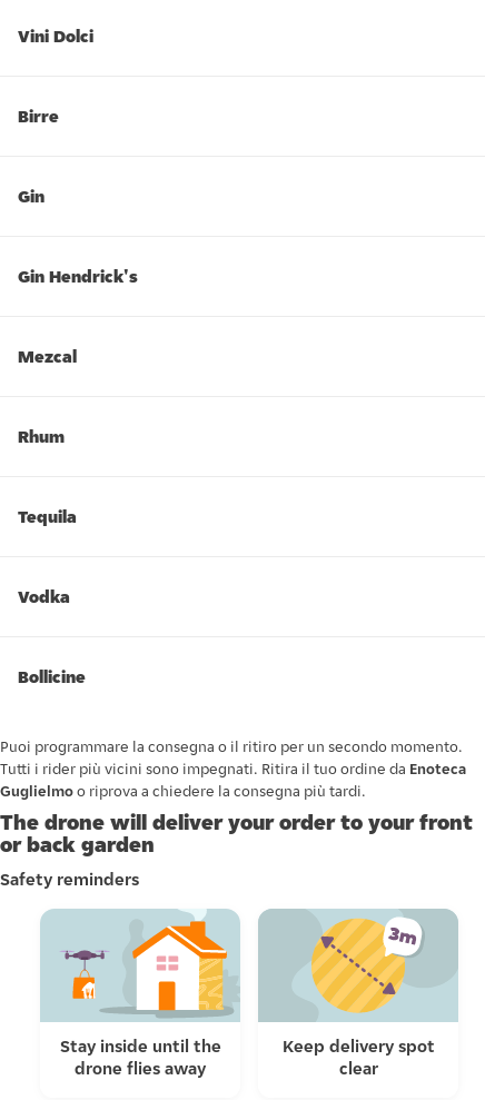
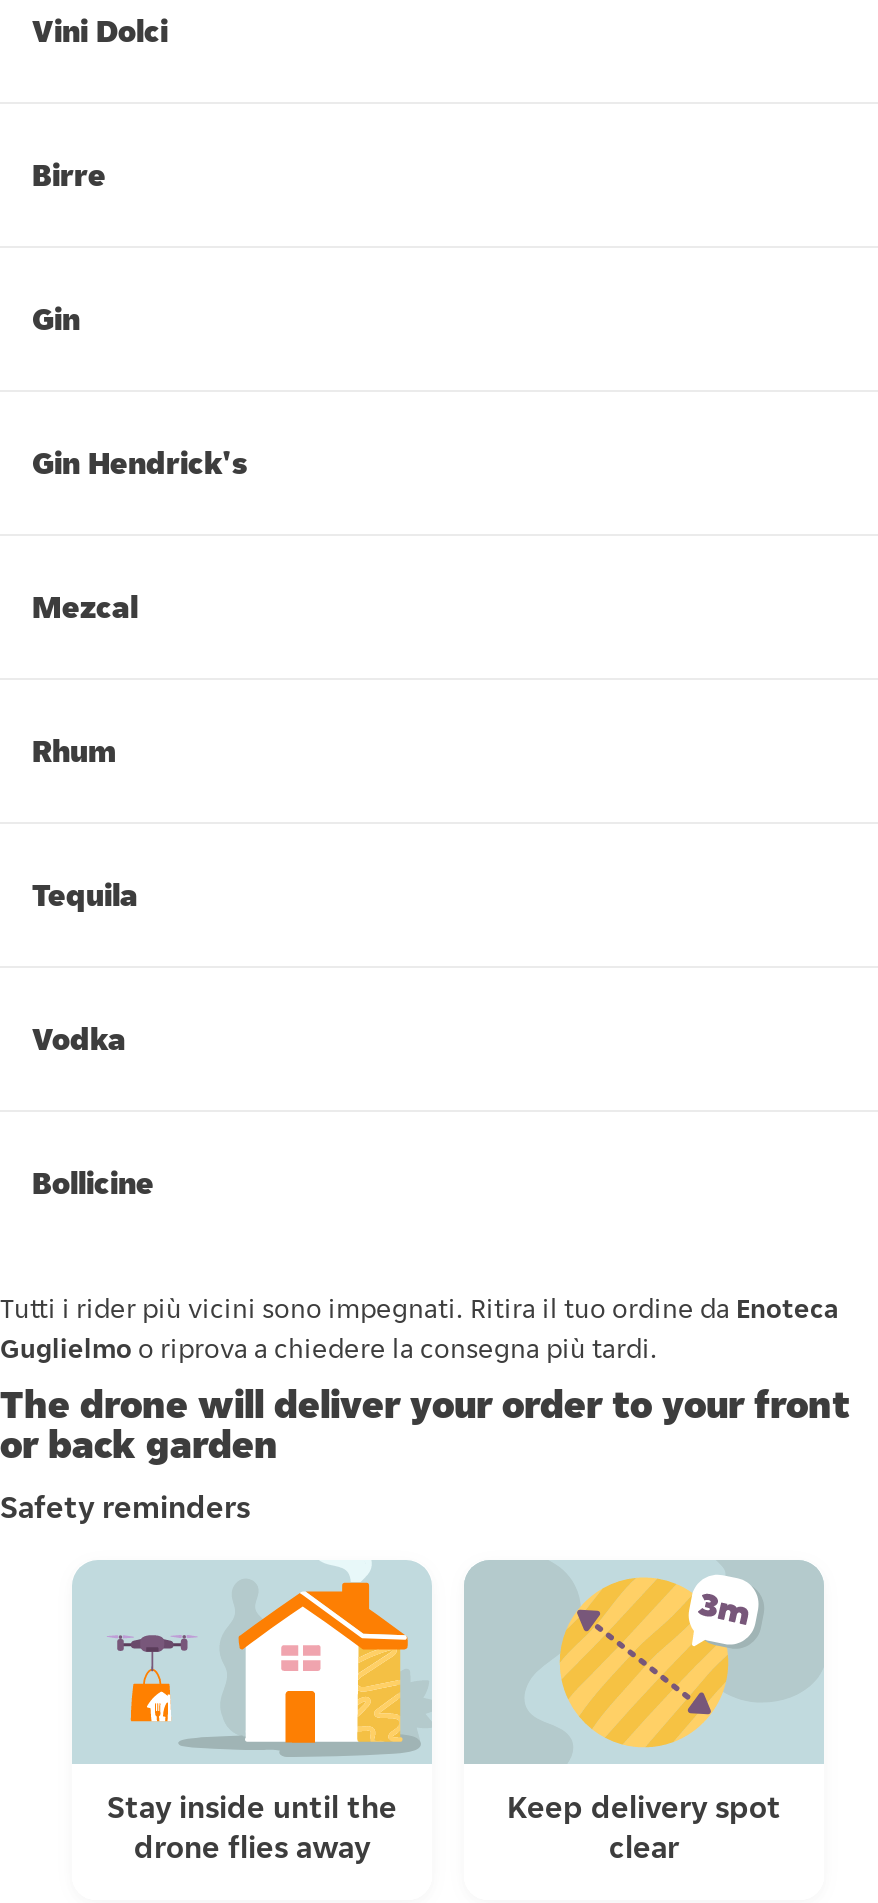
[0,736,463,756] Puoi programmare la consegna o il ritiro per un secondo momento. -> none

